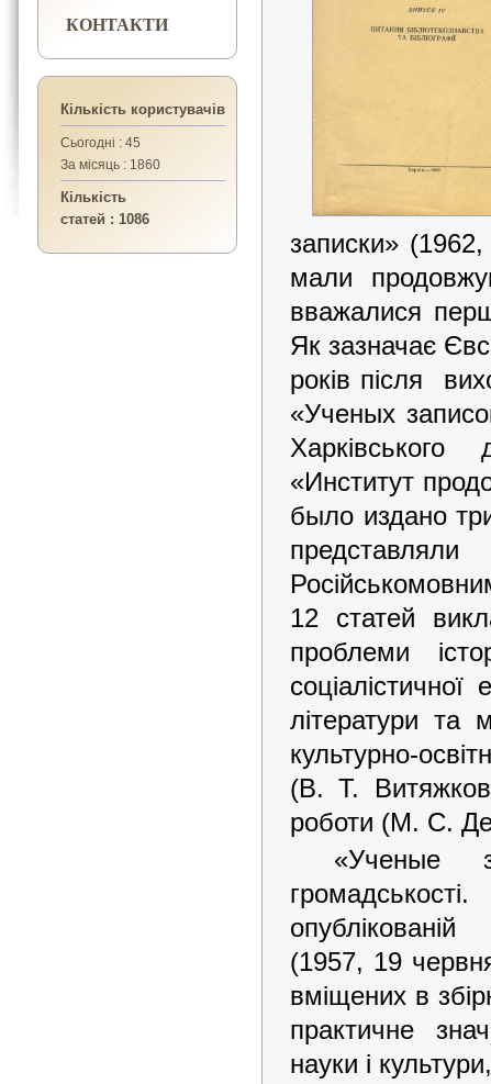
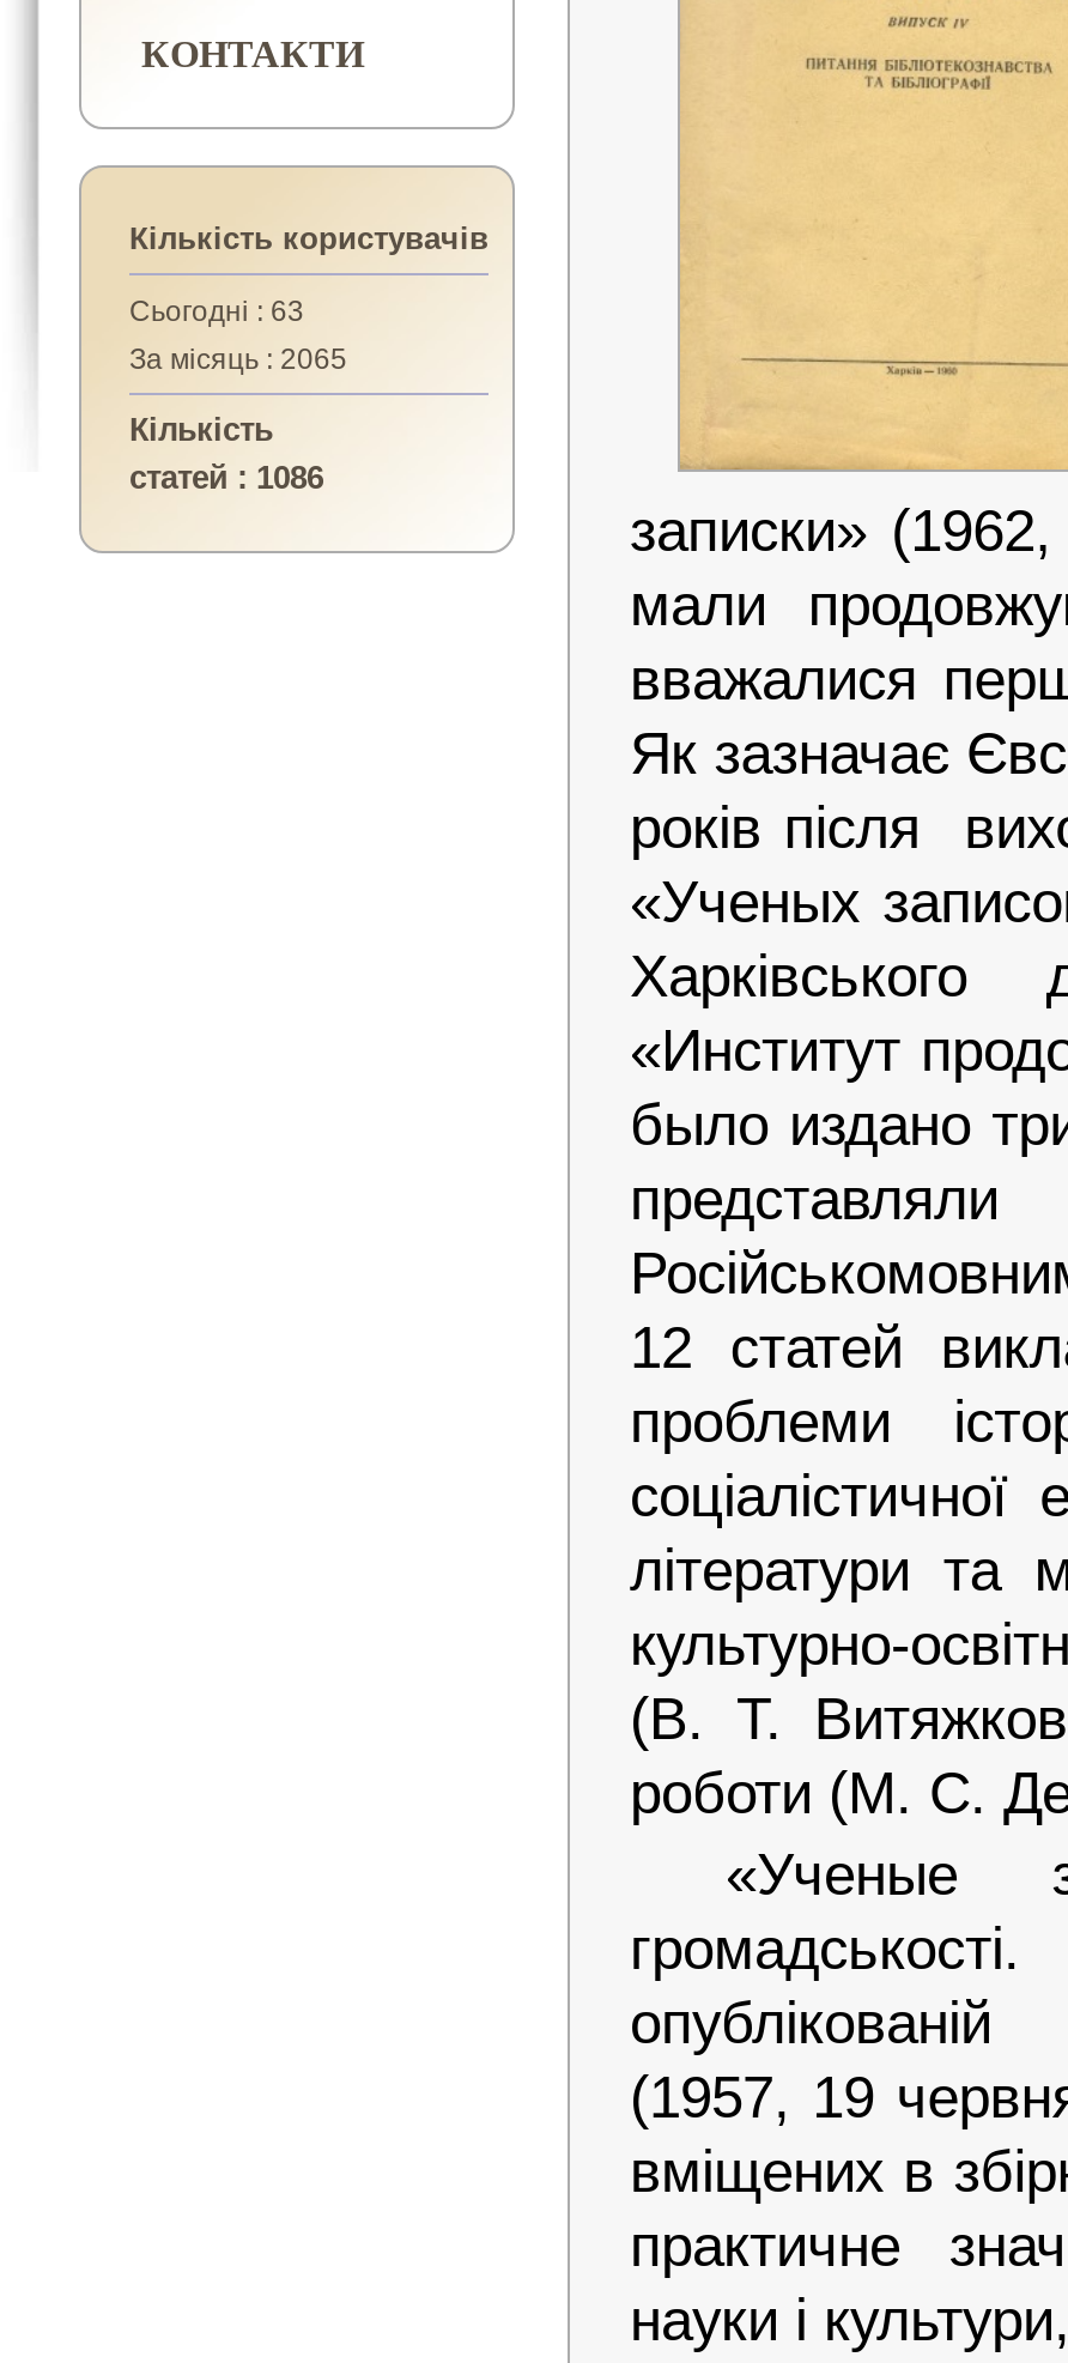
[60,135,141,150] Сьогодні : 45 -> [129,295,304,328] Сьогодні : 63
[60,157,160,172] За місяць : 1860 -> [129,343,347,376] За місяць : 2065

